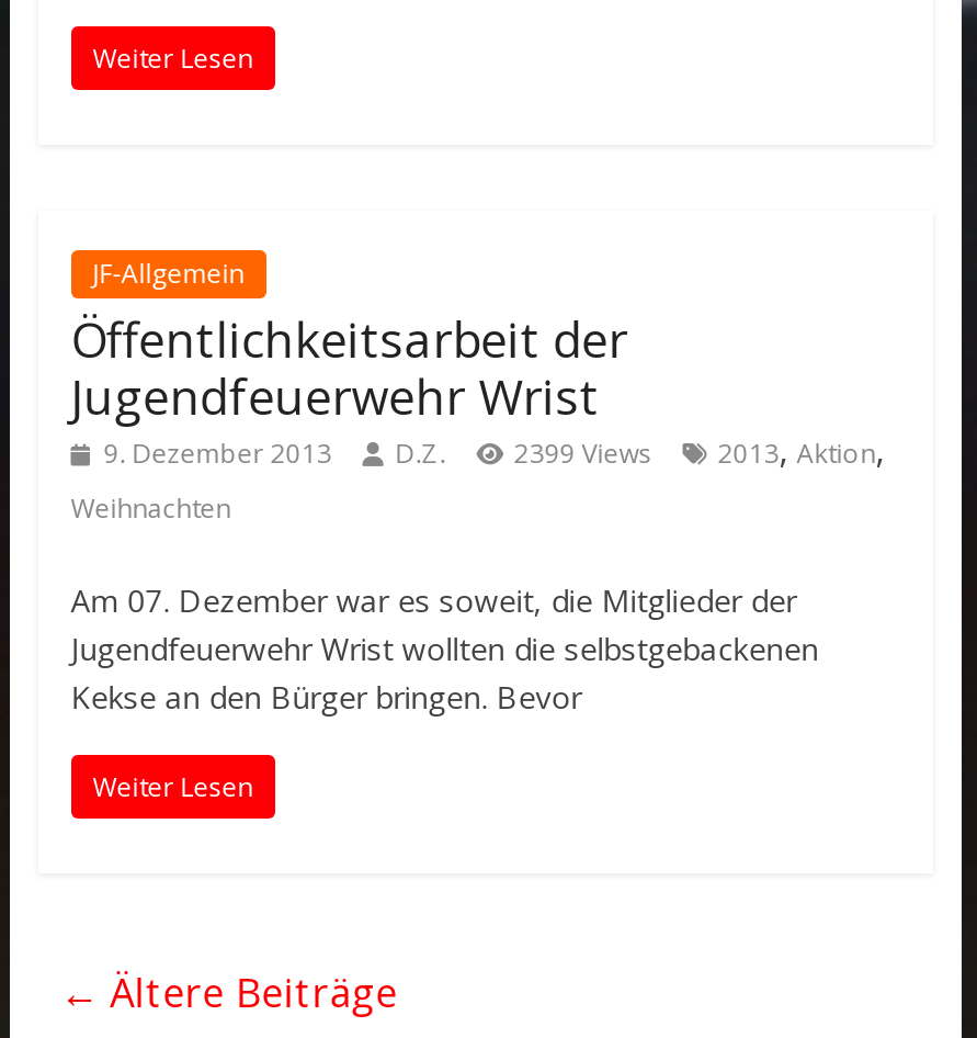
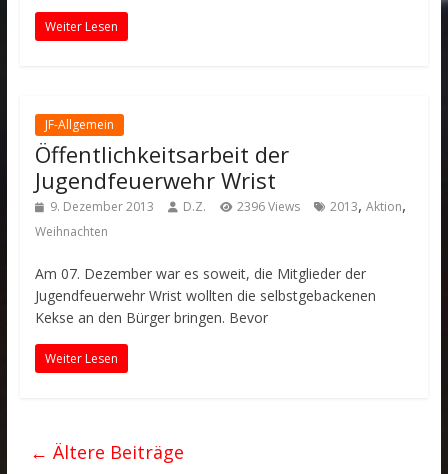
[104,426,884,474] 9. Dezember 2013 D.Z. 2399 Views 2013, Aktion, -> [50,194,406,216] 9. Dezember 2013 D.Z. 2396 Views 2013, Aktion,

